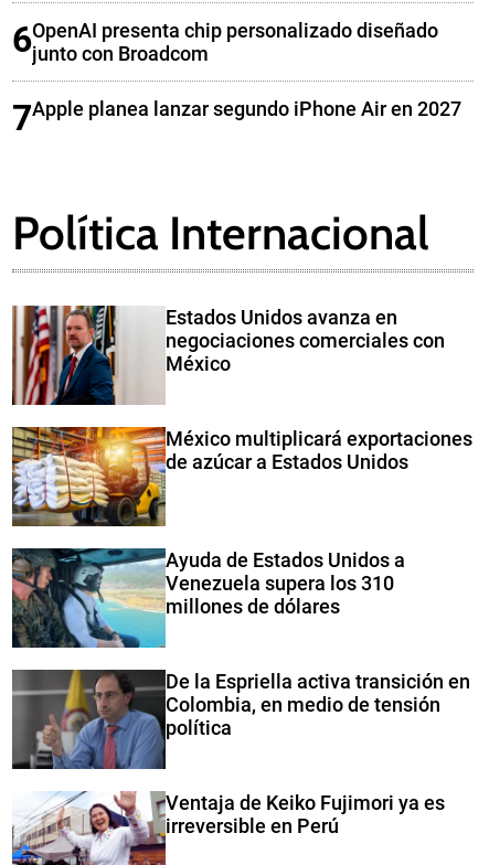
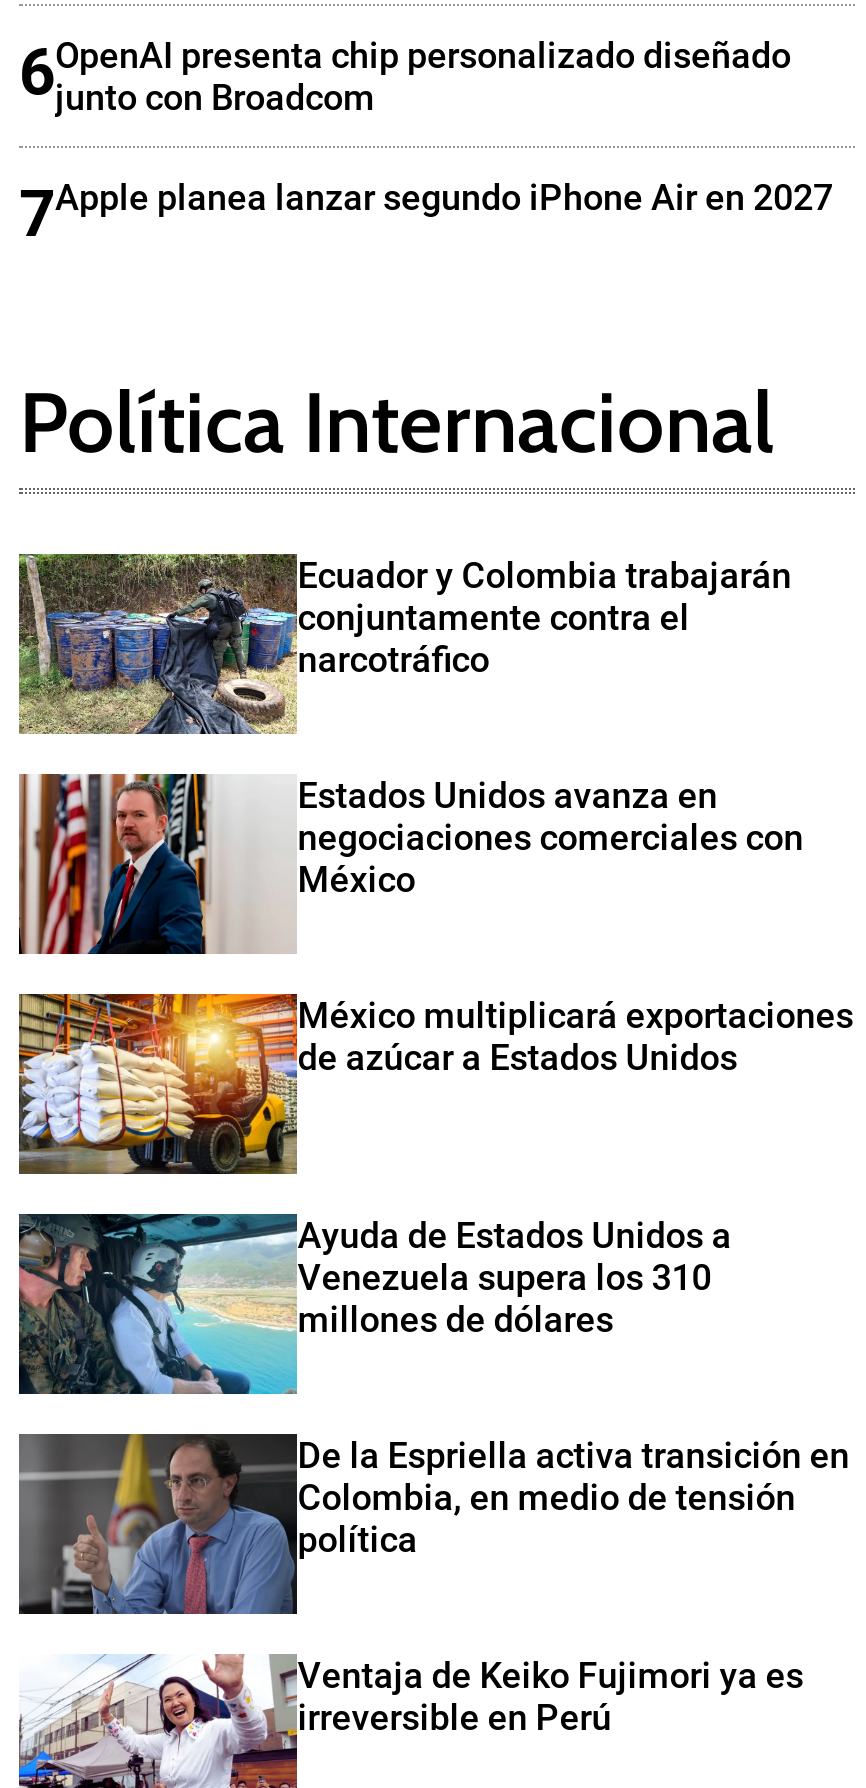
none -> [17,552,792,736] [image] | Ecuador y Colombia trabajarán | conjuntamente contra el | narcotráfico

